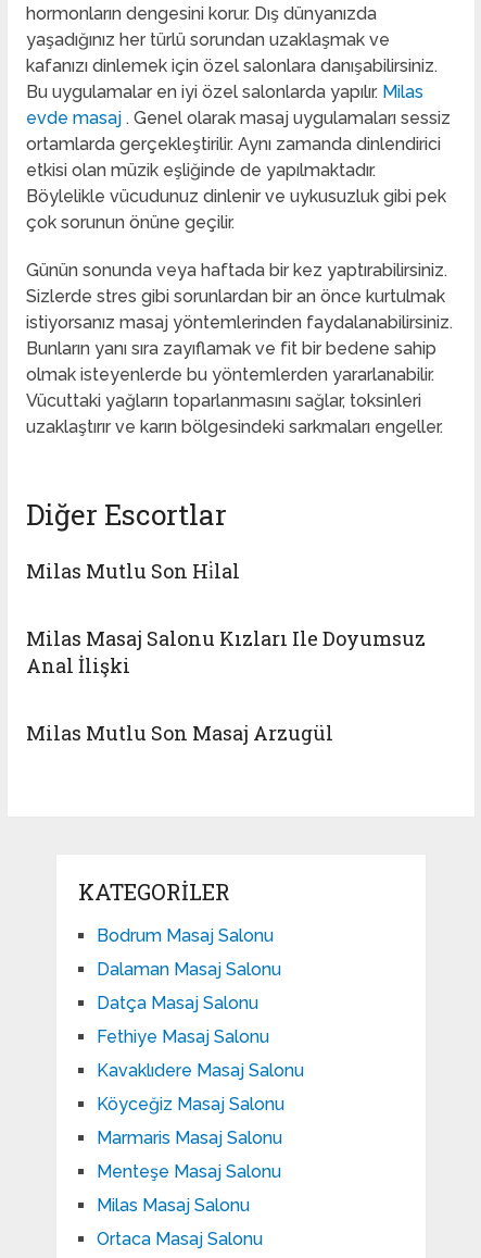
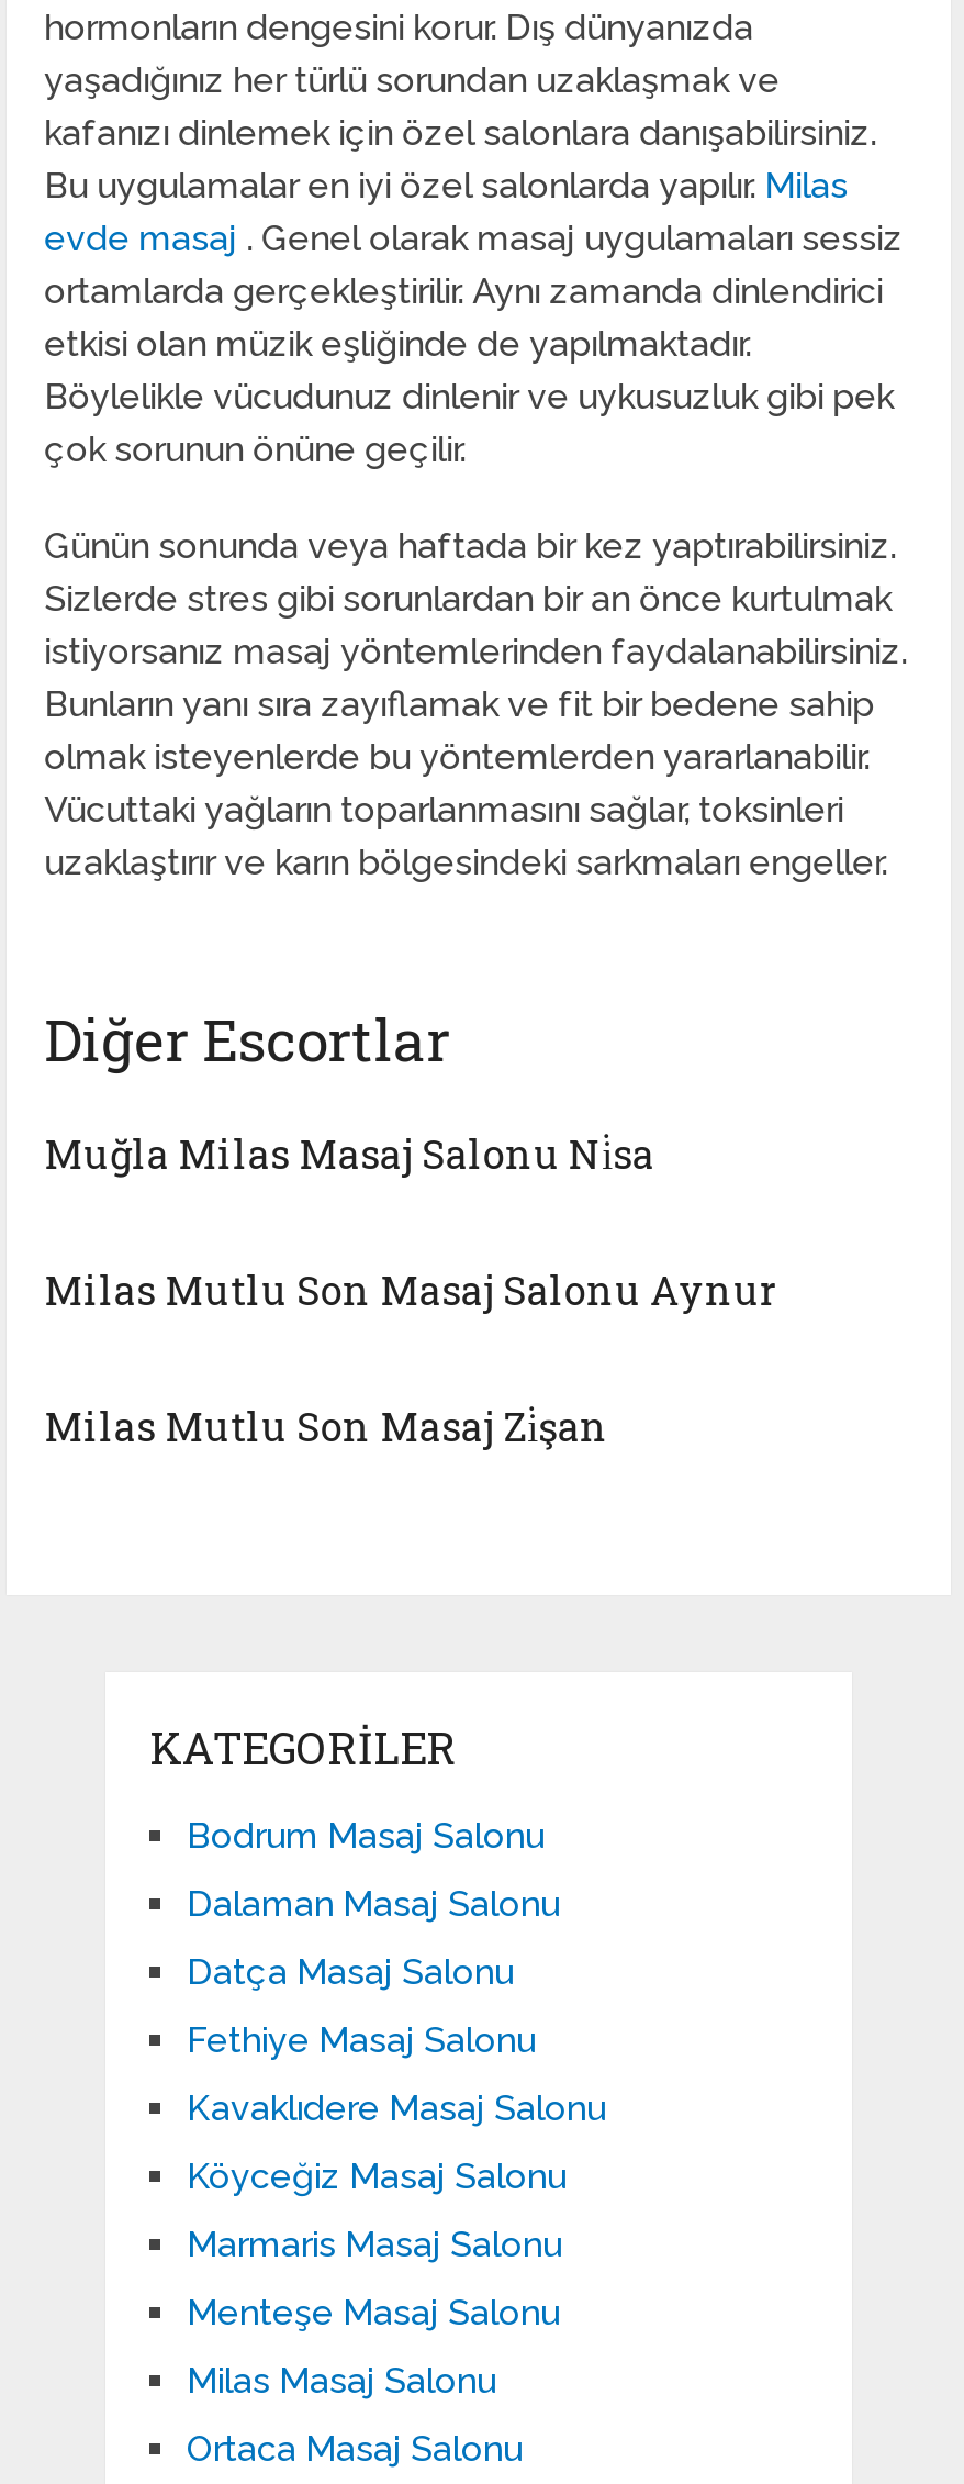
[26,558,240,584] Milas Mutlu Son Hi̇lal -> [44,1128,655,1180] Muğla Milas Masaj Salonu Ni̇sa
[26,625,426,679] Milas Masaj Salonu Kızları Ile Doyumsuz | Anal İlişki -> [44,1264,778,1317] Milas Mutlu Son Masaj Salonu Aynur
[26,720,333,746] Milas Mutlu Son Masaj Arzugül -> [44,1400,608,1453] Milas Mutlu Son Masaj Zi̇şan

